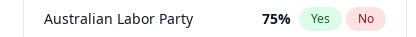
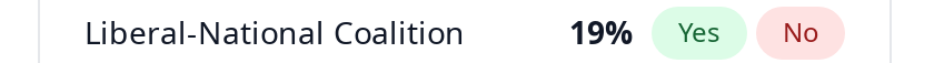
[44,9,291,28] Australian Labor Party | 75% -> [85,11,634,53] Liberal-National Coalition | 19%

